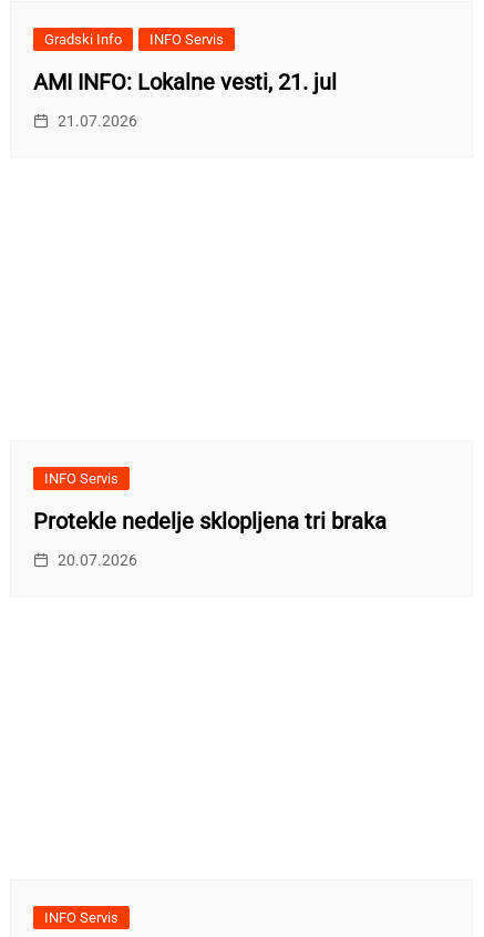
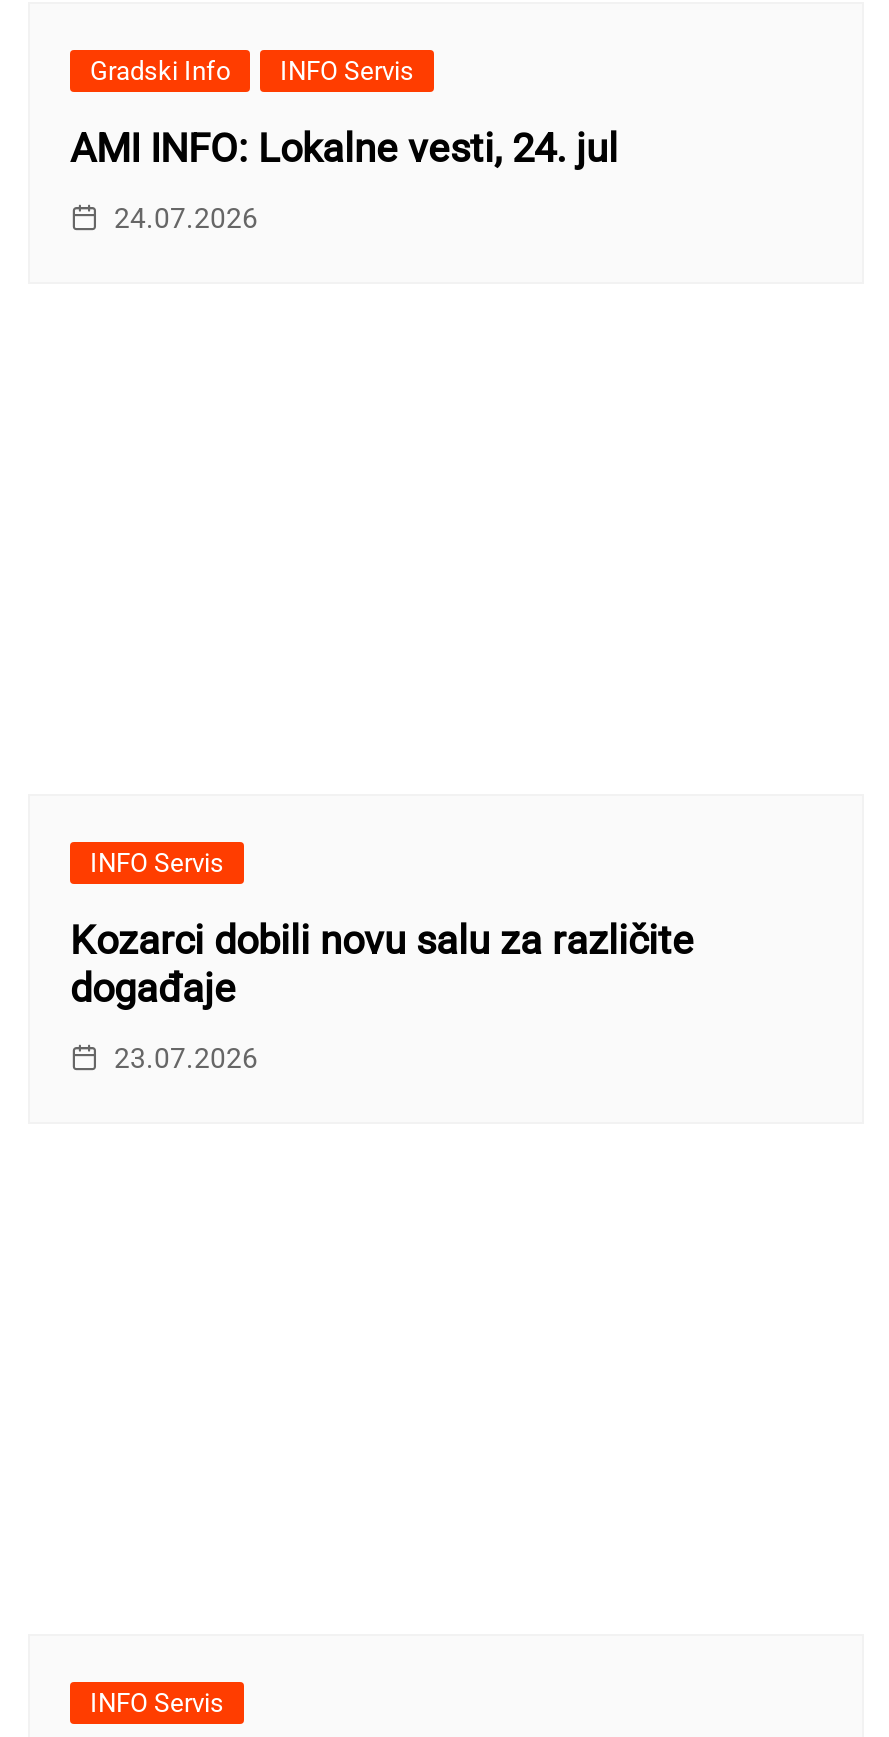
[33,69,337,95] AMI INFO: Lokalne vesti, 21. jul -> [70,124,618,172] AMI INFO: Lokalne vesti, 24. jul
[58,112,137,130] 21.07.2026 -> [114,202,258,234] 24.07.2026
[33,508,387,534] Protekle nedelje sklopljena tri braka -> [70,916,694,1012] Kozarci dobili novu salu za različite | događaje
[58,551,137,569] 20.07.2026 -> [114,1042,258,1074] 23.07.2026

